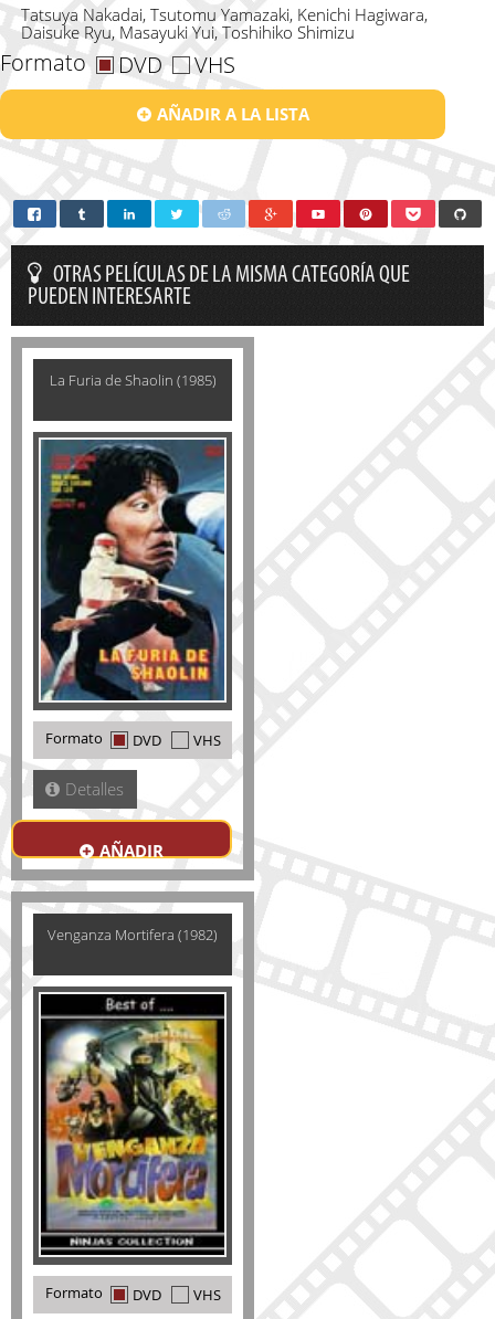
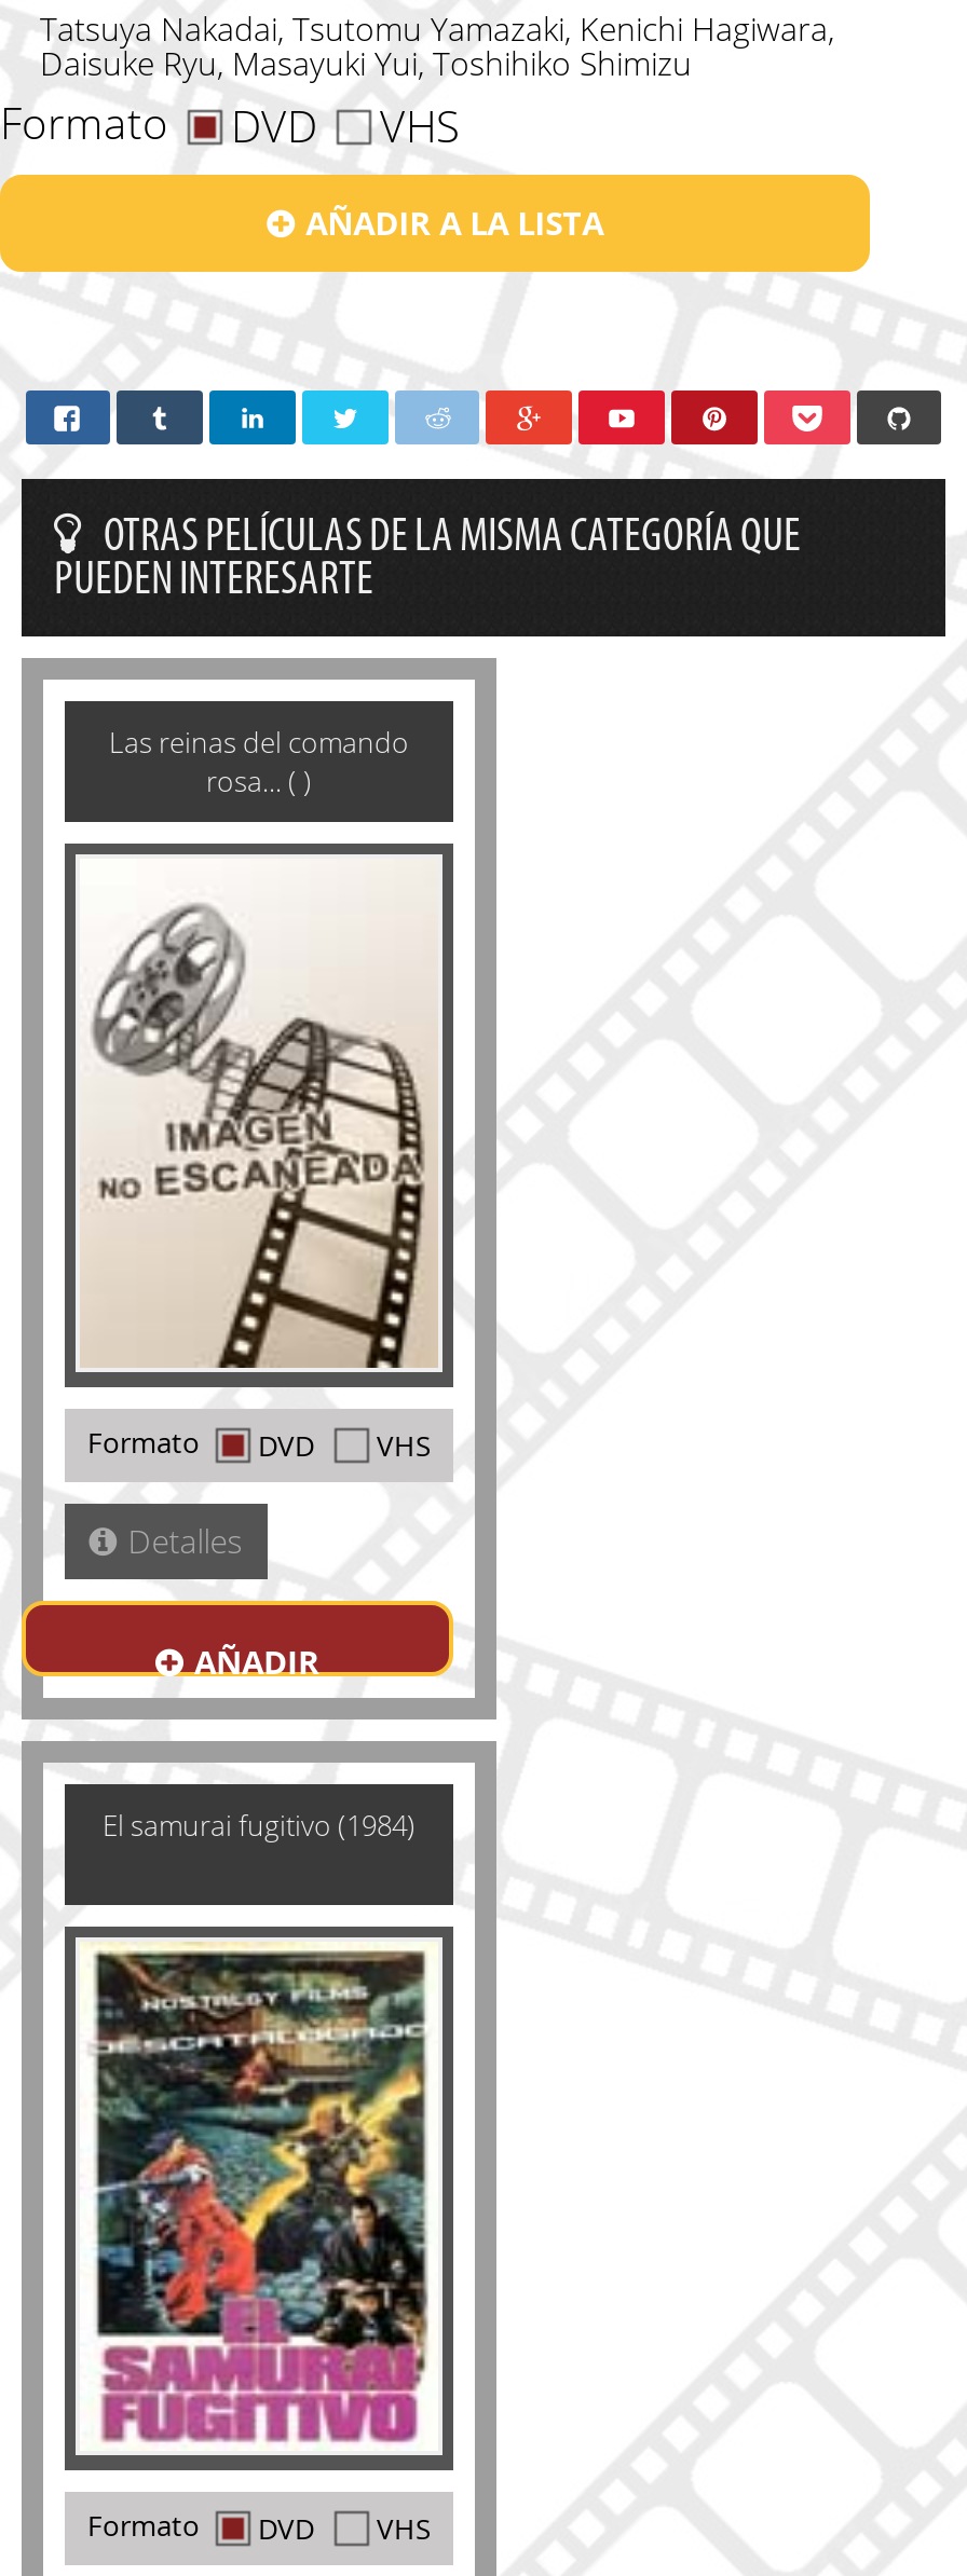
[49,370,216,390] La Furia de Shaolin (1985) -> [109,723,409,801] Las reinas del comando | rosa... ( )
[41,440,225,701] [image] -> [78,857,440,1370] [image]
[48,925,218,945] Venganza Mortifera (1982) -> [103,1806,416,1845] El samurai fugitivo (1984)
[40,993,225,1256] [image] -> [78,1940,440,2453] [image]

